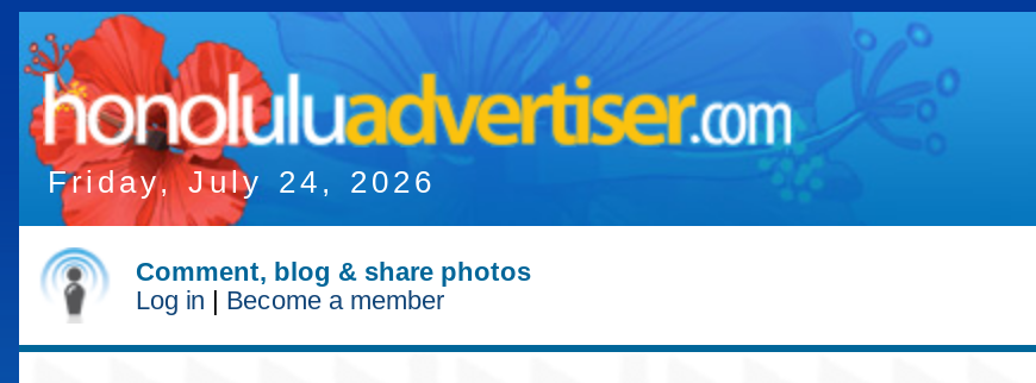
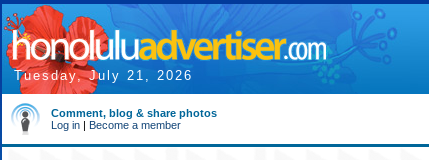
[48,164,436,200] Friday, July 24, 2026 -> [14,68,193,83] Tuesday, July 21, 2026

